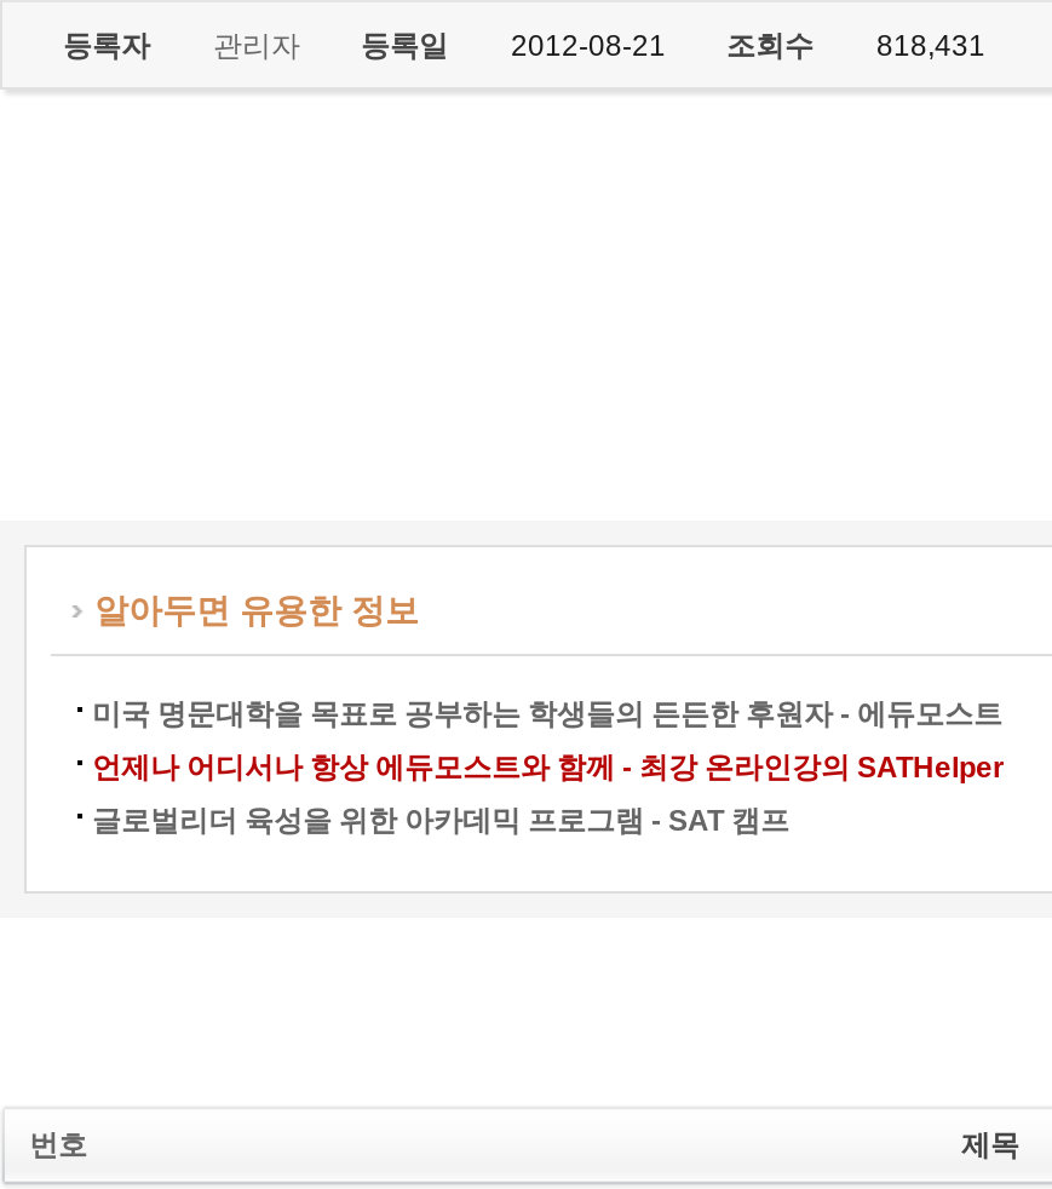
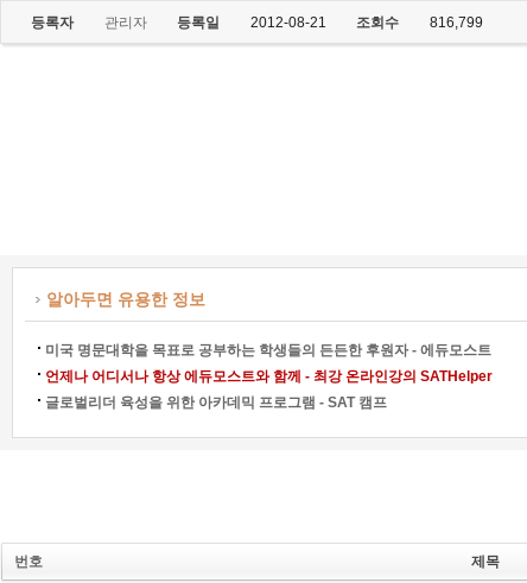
[63,29,985,63] 등록자 관리자 등록일 2012-08-21 조회수 818,431 -> [31,14,483,31] 등록자 관리자 등록일 2012-08-21 조회수 816,799

